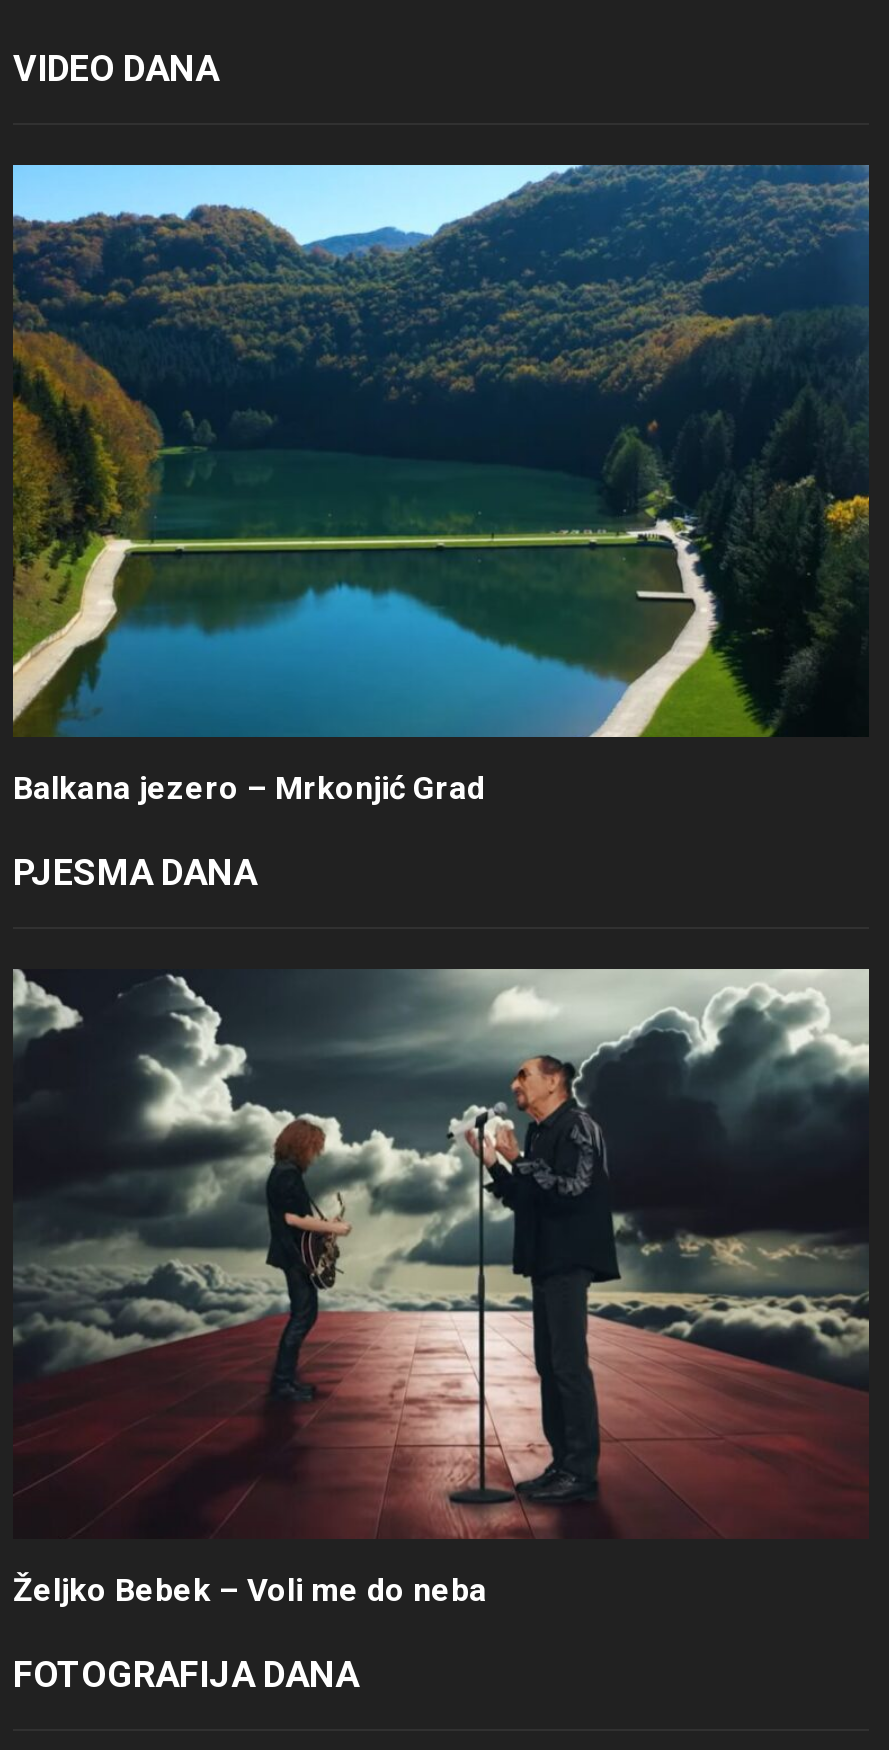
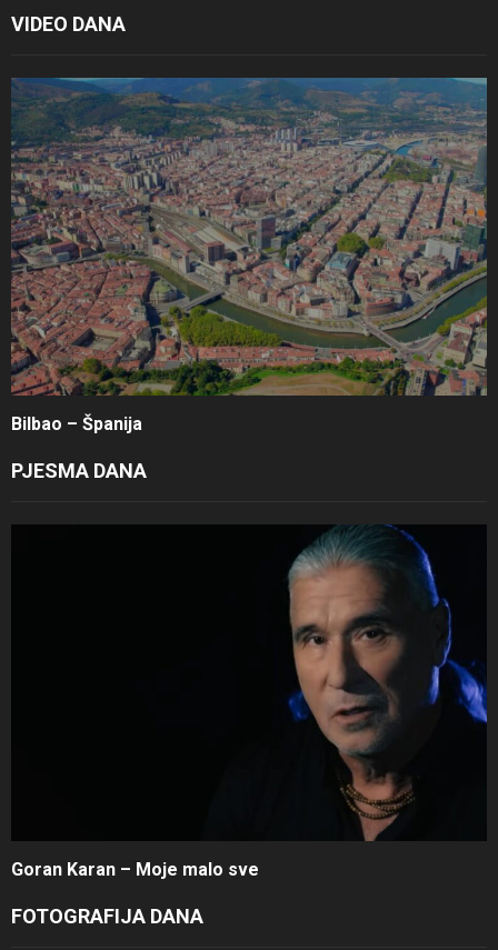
[11,163,869,806] [image] | Balkana jezero – Mrkonjić Grad -> [10,78,488,434] [image] | Bilbao – Španija
[11,967,871,1609] [image] | Željko Bebek – Voli me do neba -> [11,524,488,880] [image] | Goran Karan – Moje malo sve

